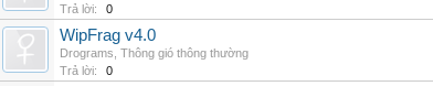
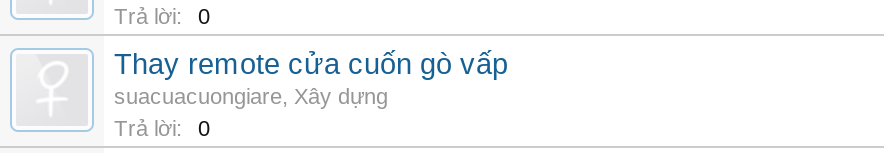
[60,26,249,60] WipFrag v4.0 | Drograms, Thông gió thông thường -> [114,48,508,108] Thay remote cửa cuốn gò vấp | suacuacuongiare, Xây dựng

